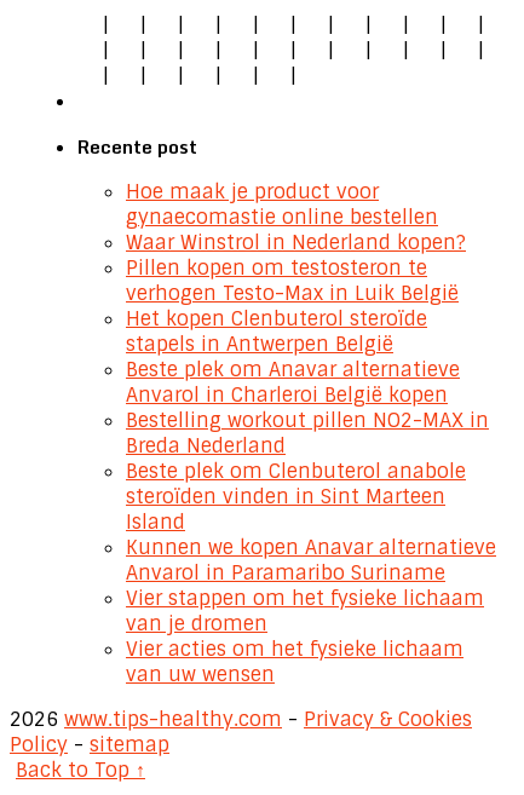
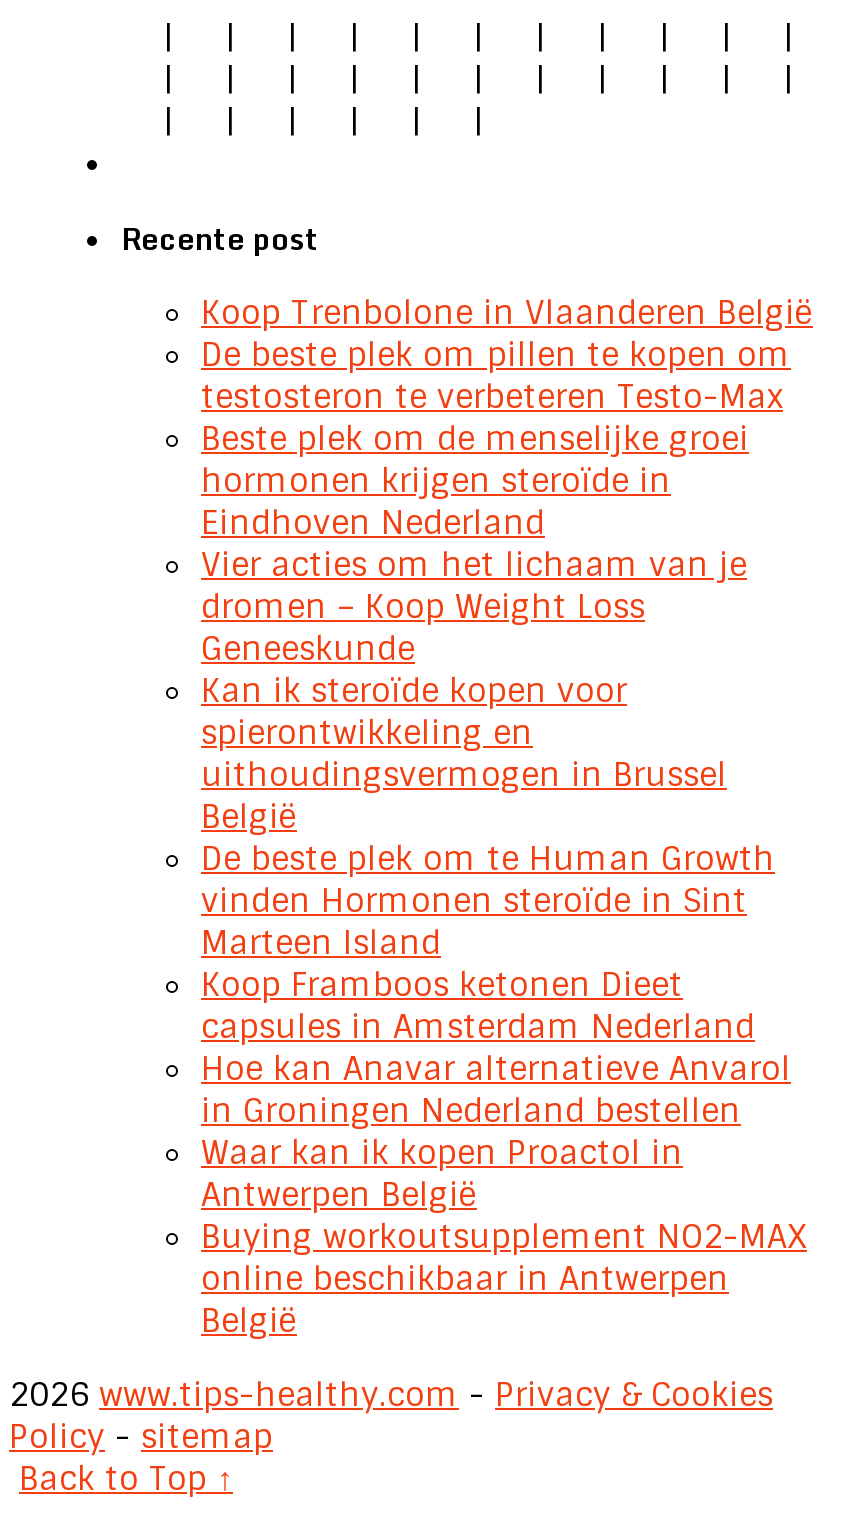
[126,179,496,687] Hoe maak je product voor | gynaecomastie online bestellen | Waar Winstrol in Nederland kopen? | Pillen kopen om testosteron te | verhogen Testo-Max in Luik België | Het kopen Clenbuterol steroïde | stapels in Antwerpen België | Beste plek om Anavar alternatieve | Anvarol in Charleroi België kopen | Bestelling workout pillen NO2-MAX in | Breda Nederland | Beste plek om Clenbuterol anabole | steroïden vinden in Sint Marteen | Island | Kunnen we kopen Anavar alternatieve | Anvarol in Paramaribo Suriname | Vier stappen om het fysieke lichaam | van je dromen | Vier acties om het fysieke lichaam | van uw wensen -> [201,291,813,1341] Koop Trenbolone in Vlaanderen België | De beste plek om pillen te kopen om | testosteron te verbeteren Testo-Max | Beste plek om de menselijke groei | hormonen krijgen steroïde in | Eindhoven Nederland | Vier acties om het lichaam van je | dromen – Koop Weight Loss | Geneeskunde | Kan ik steroïde kopen voor | spierontwikkeling en | uithoudingsvermogen in Brussel | België | De beste plek om te Human Growth | vinden Hormonen steroïde in Sint | Marteen Island | Koop Framboos ketonen Dieet | capsules in Amsterdam Nederland | Hoe kan Anavar alternatieve Anvarol | in Groningen Nederland bestellen | Waar kan ik kopen Proactol in | Antwerpen België | Buying workoutsupplement NO2-MAX | online beschikbaar in Antwerpen | België

